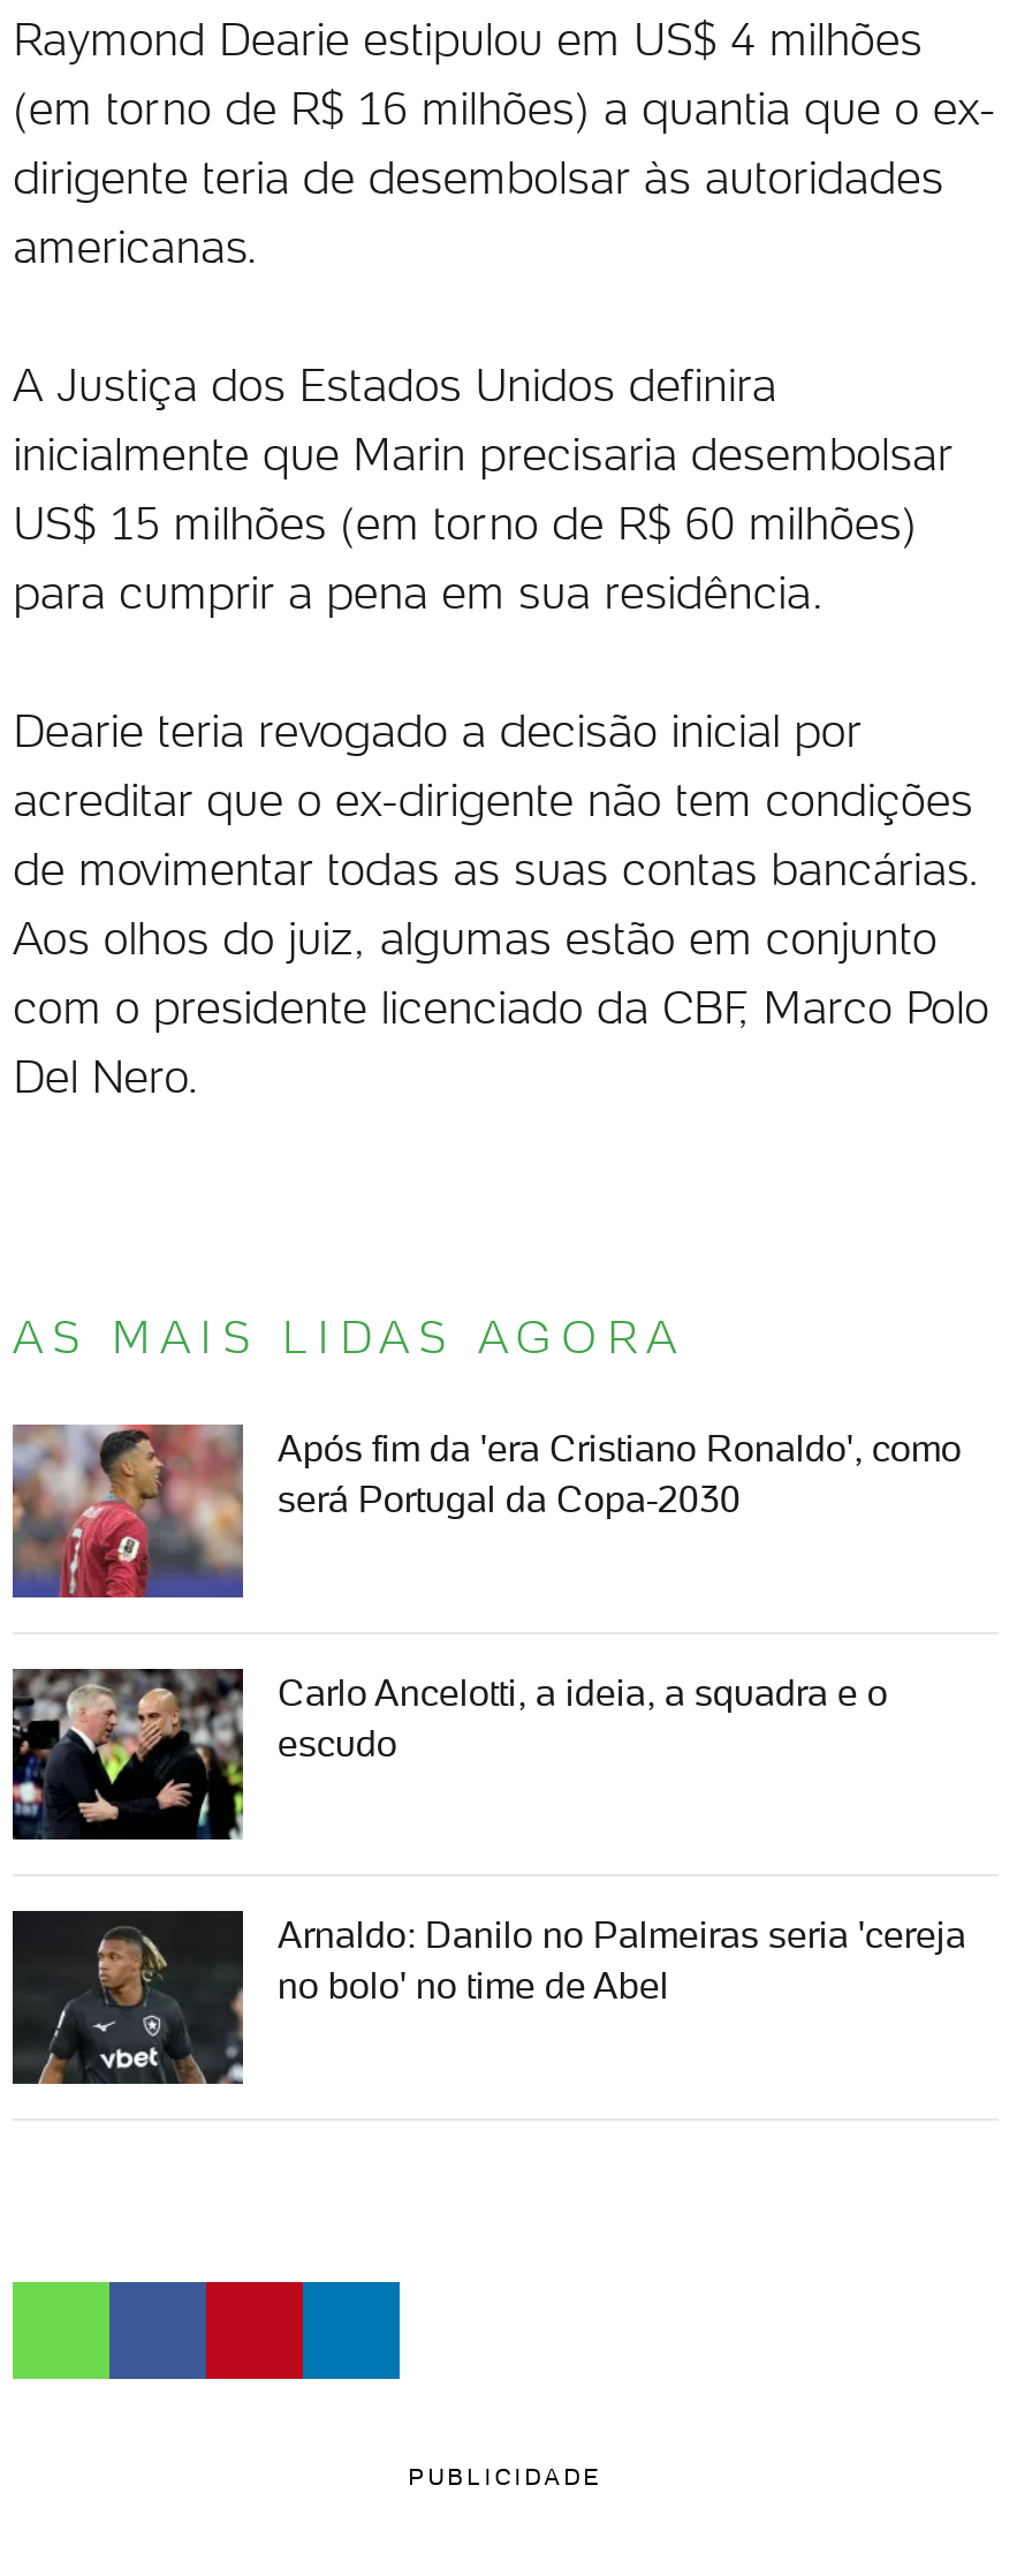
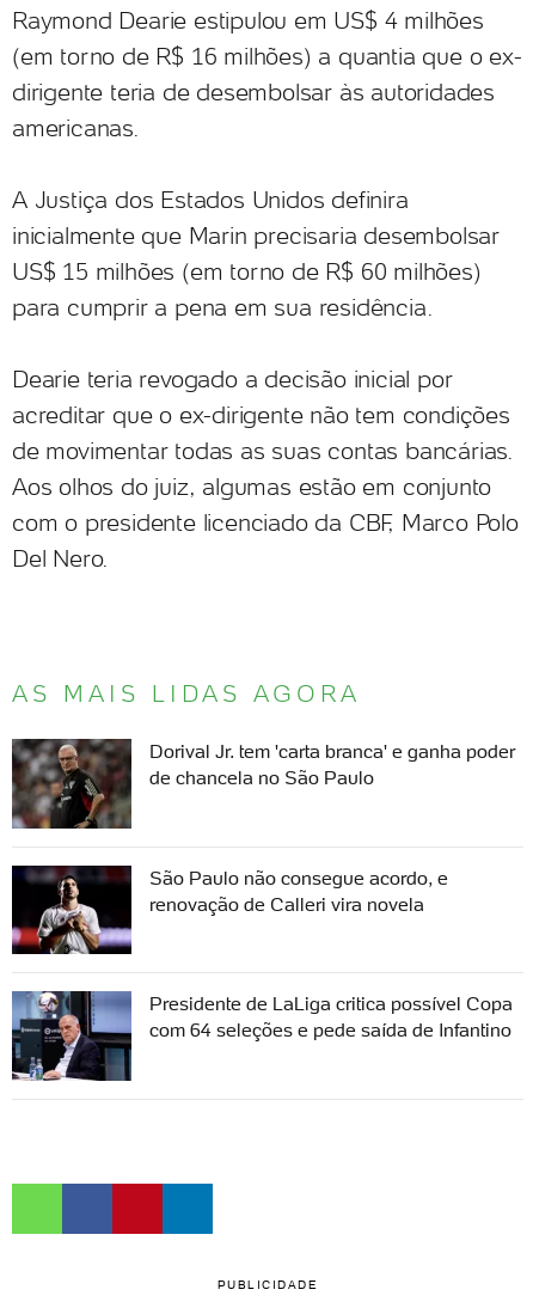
[10,1422,962,1600] [image] | Após fim da 'era Cristiano Ronaldo', como | será Portugal da Copa-2030 -> [11,738,515,830] [image] | Dorival Jr. tem 'carta branca' e ganha poder | de chancela no São Paulo
[10,1669,888,1842] [image] | Carlo Ancelotti, a ideia, a squadra e o | escudo -> [11,866,448,955] [image] | São Paulo não consegue acordo, e | renovação de Calleri vira novela
[10,1909,966,2086] [image] | Arnaldo: Danilo no Palmeiras seria 'cereja | no bolo' no time de Abel -> [11,990,513,1081] [image] | Presidente de LaLiga critica possível Copa | com 64 seleções e pede saída de Infantino

